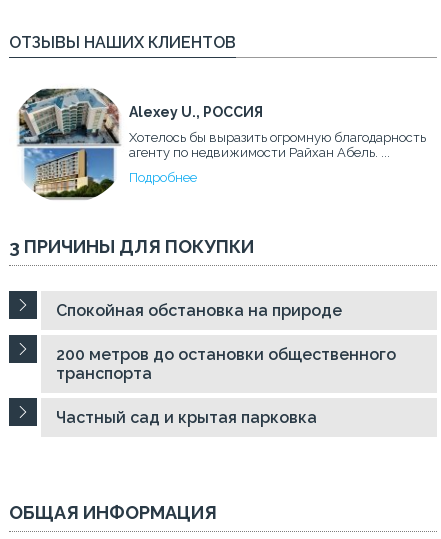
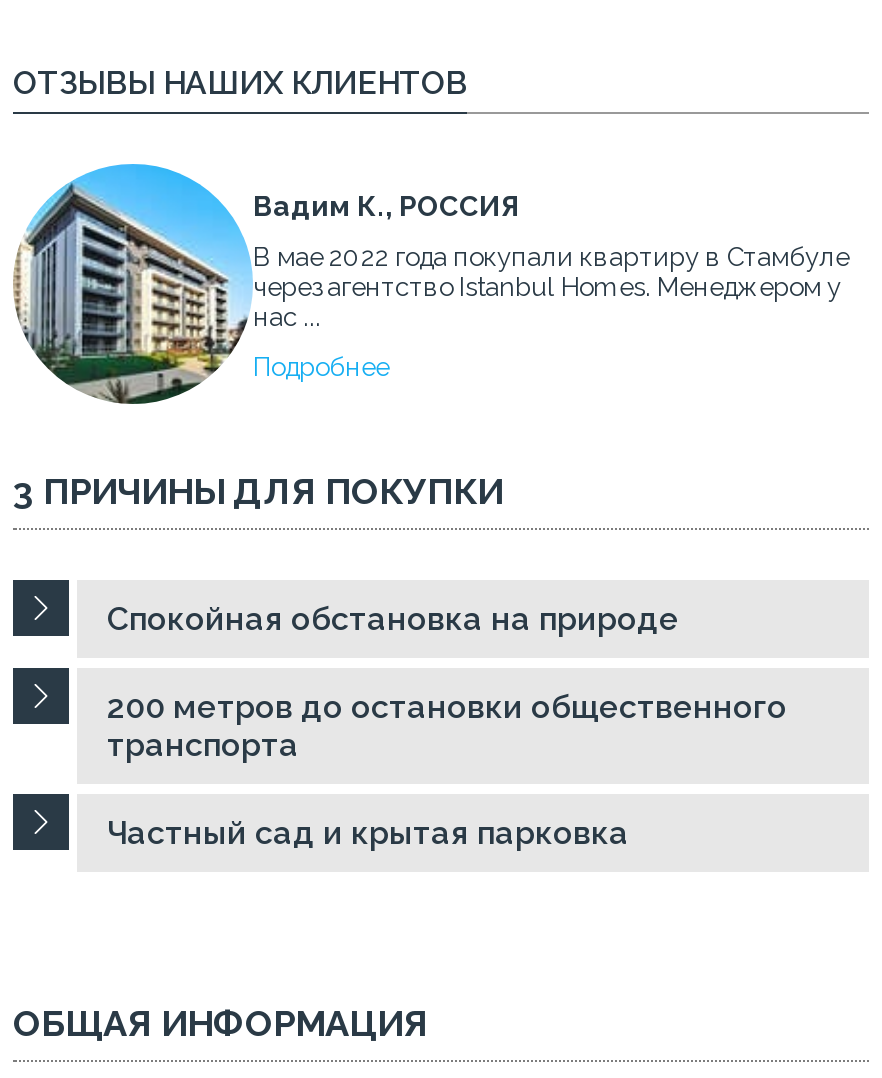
[10,83,263,201] [image] | Alexey U., РОССИЯ -> [11,162,519,406] [image] | Вадим К., РОССИЯ
[129,130,426,160] Хотелось бы выразить огромную благодарность | агенту по недвижимости Райхан Абель. ... -> [253,243,849,333] В мае 2022 года покупали квартиру в Стамбуле | через агентство Istanbul Homes. Менеджером у | нас ...

